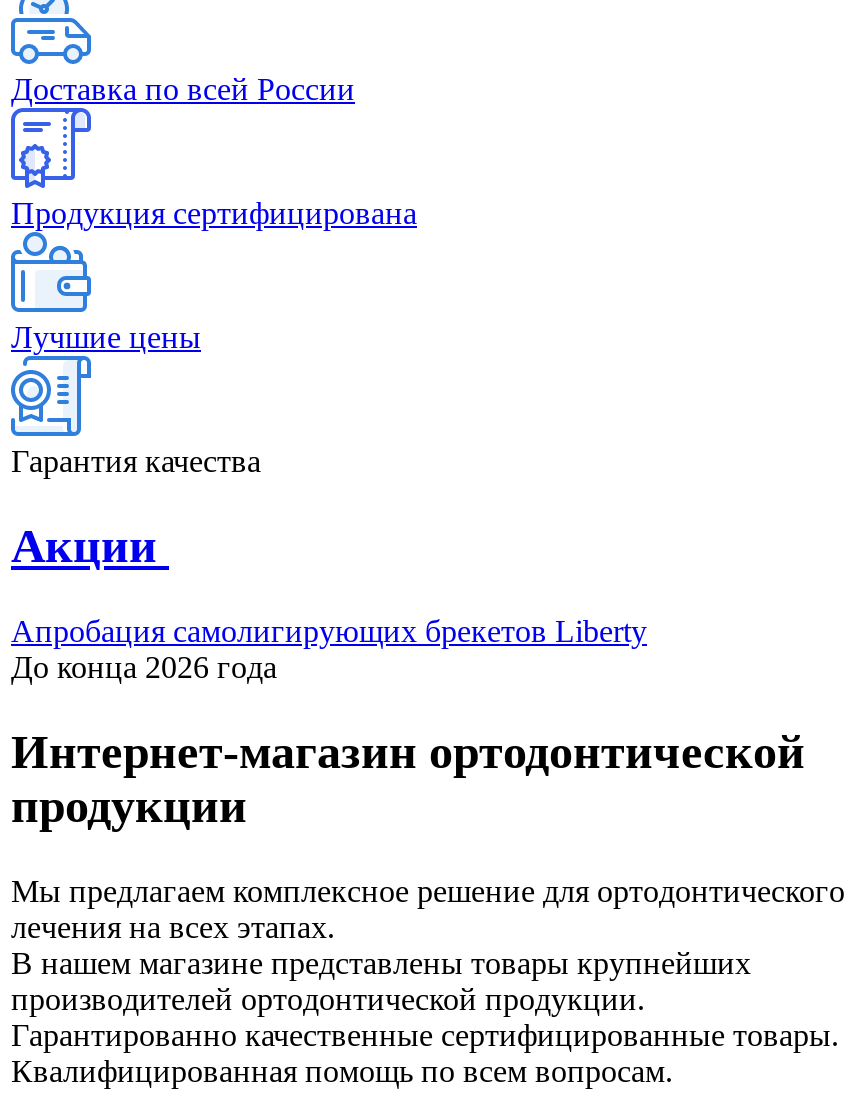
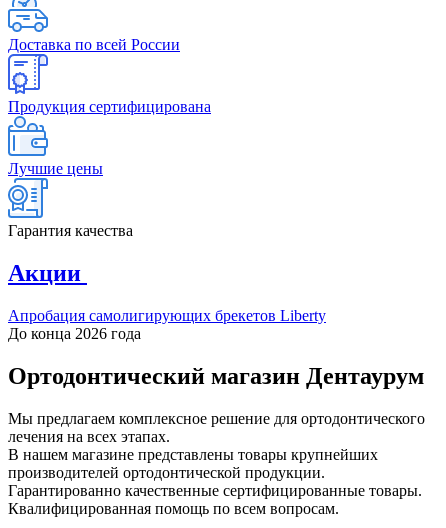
[11,725,805,831] Интернет-магазин ортодонтической | продукции -> [8,363,424,389] Ортодонтический магазин Дентаурум

